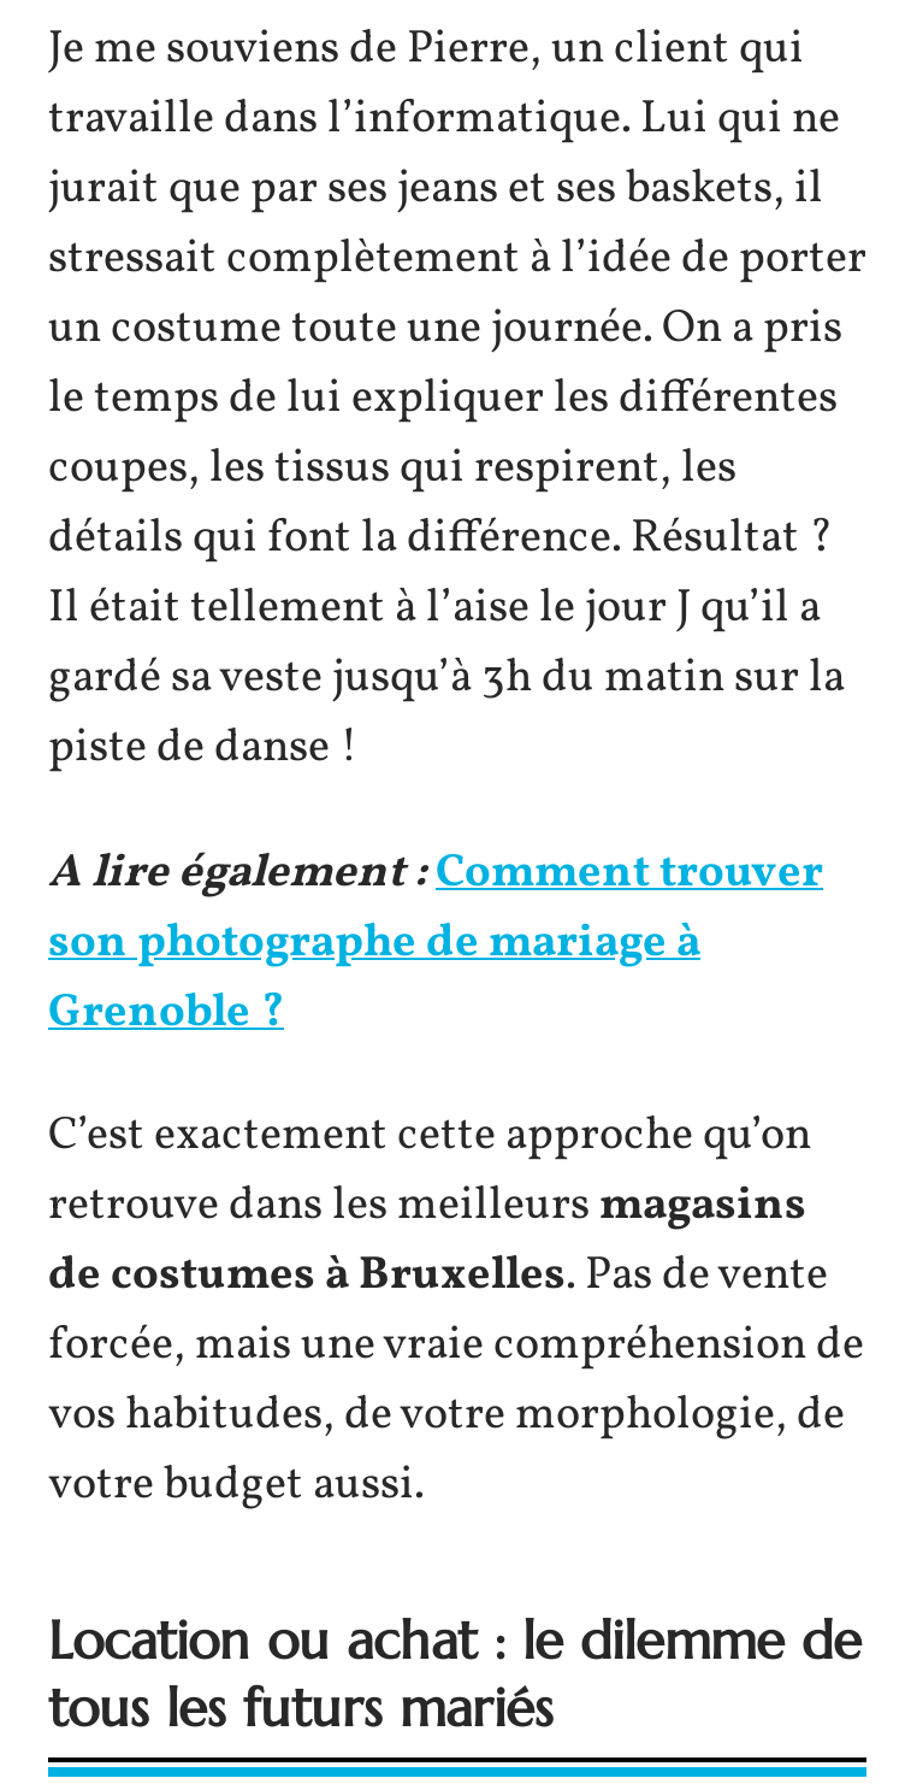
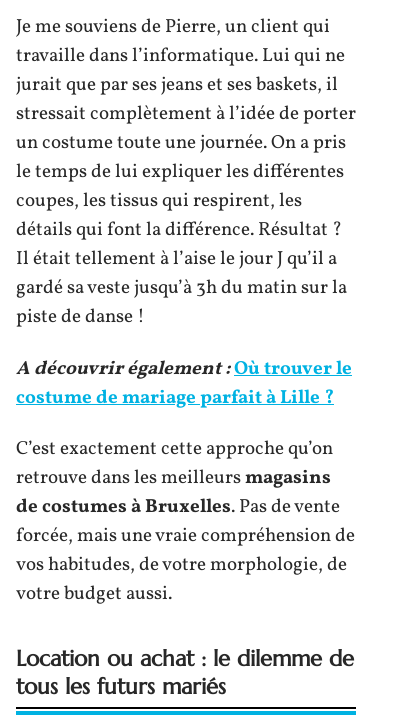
[48,841,823,1043] A lire également : Comment trouver | son photographe de mariage à | Grenoble ? -> [16,355,352,410] A découvrir également : Où trouver le | costume de mariage parfait à Lille ?

